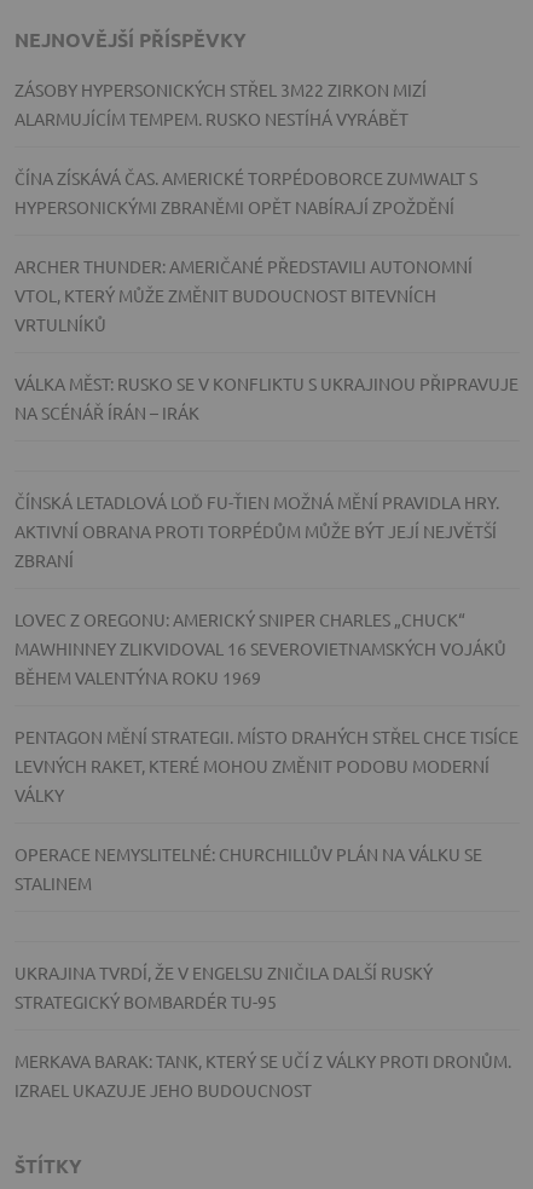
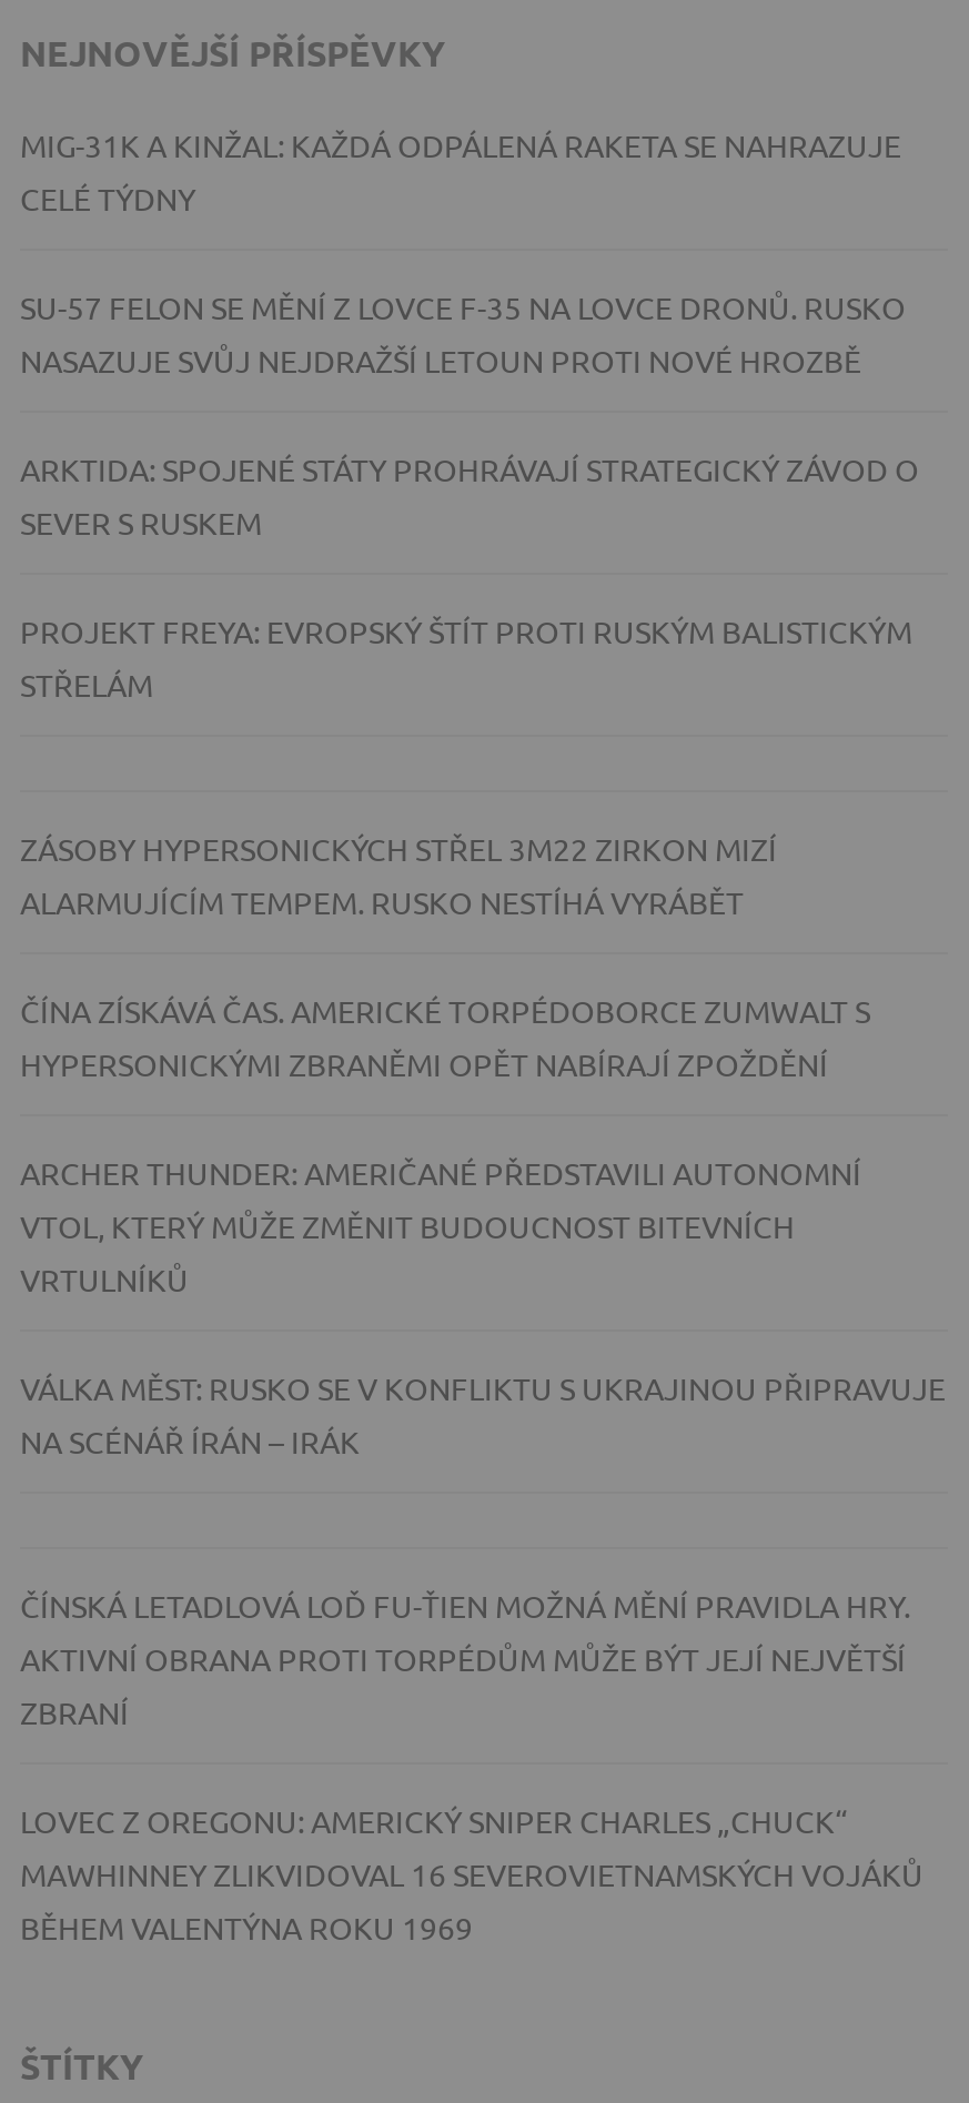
none -> [20,125,919,704] MIG-31K A KINŽAL: KAŽDÁ ODPÁLENÁ RAKETA SE NAHRAZUJE | CELÉ TÝDNY | SU-57 FELON SE MĚNÍ Z LOVCE F-35 NA LOVCE DRONŮ. RUSKO | NASAZUJE SVŮJ NEJDRAŽŠÍ LETOUN PROTI NOVÉ HROZBĚ | ARKTIDA: SPOJENÉ STÁTY PROHRÁVAJÍ STRATEGICKÝ ZÁVOD O | SEVER S RUSKEM | PROJEKT FREYA: EVROPSKÝ ŠTÍT PROTI RUSKÝM BALISTICKÝM | STŘELÁM
moved [15,79,518,689] -> [20,829,946,1947]: ZÁSOBY HYPERSONICKÝCH STŘEL 3M22 ZIRKON MIZÍ | ALARMUJÍCÍM TEMPEM. RUSKO NESTÍHÁ VYRÁBĚT | ČÍNA ZÍSKÁVÁ ČAS. AMERICKÉ TORPÉDOBORCE ZUMWALT S | ... | MAWHINNEY ZLIKVIDOVAL 16 SEVEROVIETNAMSKÝCH VOJÁKŮ | BĚHEM VALENTÝNA ROKU 1969
[15,726,518,894] PENTAGON MĚNÍ STRATEGII. MÍSTO DRAHÝCH STŘEL CHCE TISÍCE | LEVNÝCH RAKET, KTERÉ MOHOU ZMĚNIT PODOBU MODERNÍ | VÁLKY | OPERACE NEMYSLITELNÉ: CHURCHILLŮV PLÁN NA VÁLKU SE | STALINEM -> none
[15,962,511,1101] UKRAJINA TVRDÍ, ŽE V ENGELSU ZNIČILA DALŠÍ RUSKÝ | STRATEGICKÝ BOMBARDÉR TU-95 | MERKAVA BARAK: TANK, KTERÝ SE UČÍ Z VÁLKY PROTI DRONŮM. | IZRAEL UKAZUJE JEHO BUDOUCNOST -> none

